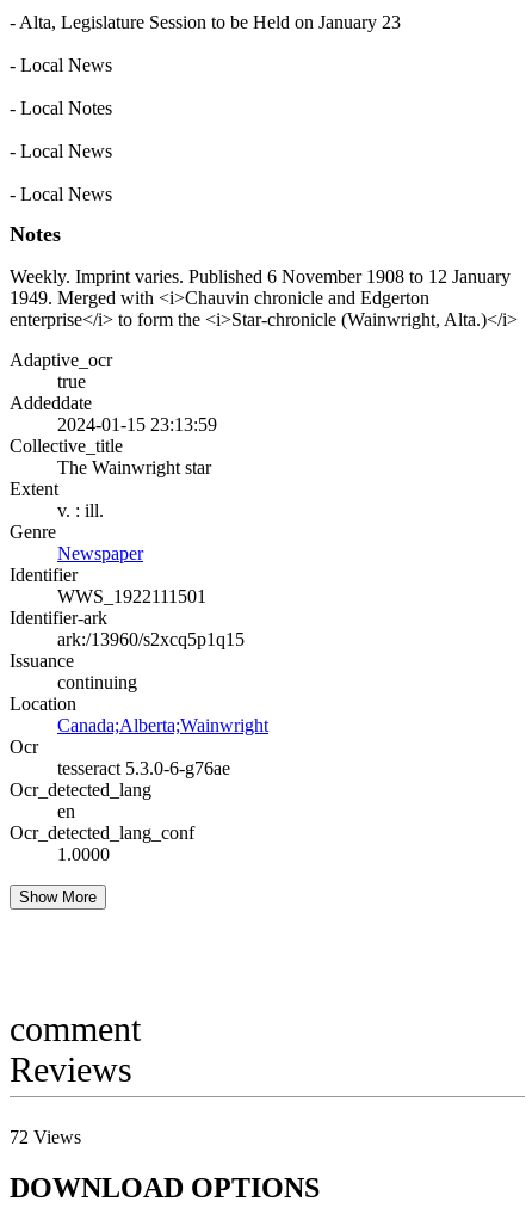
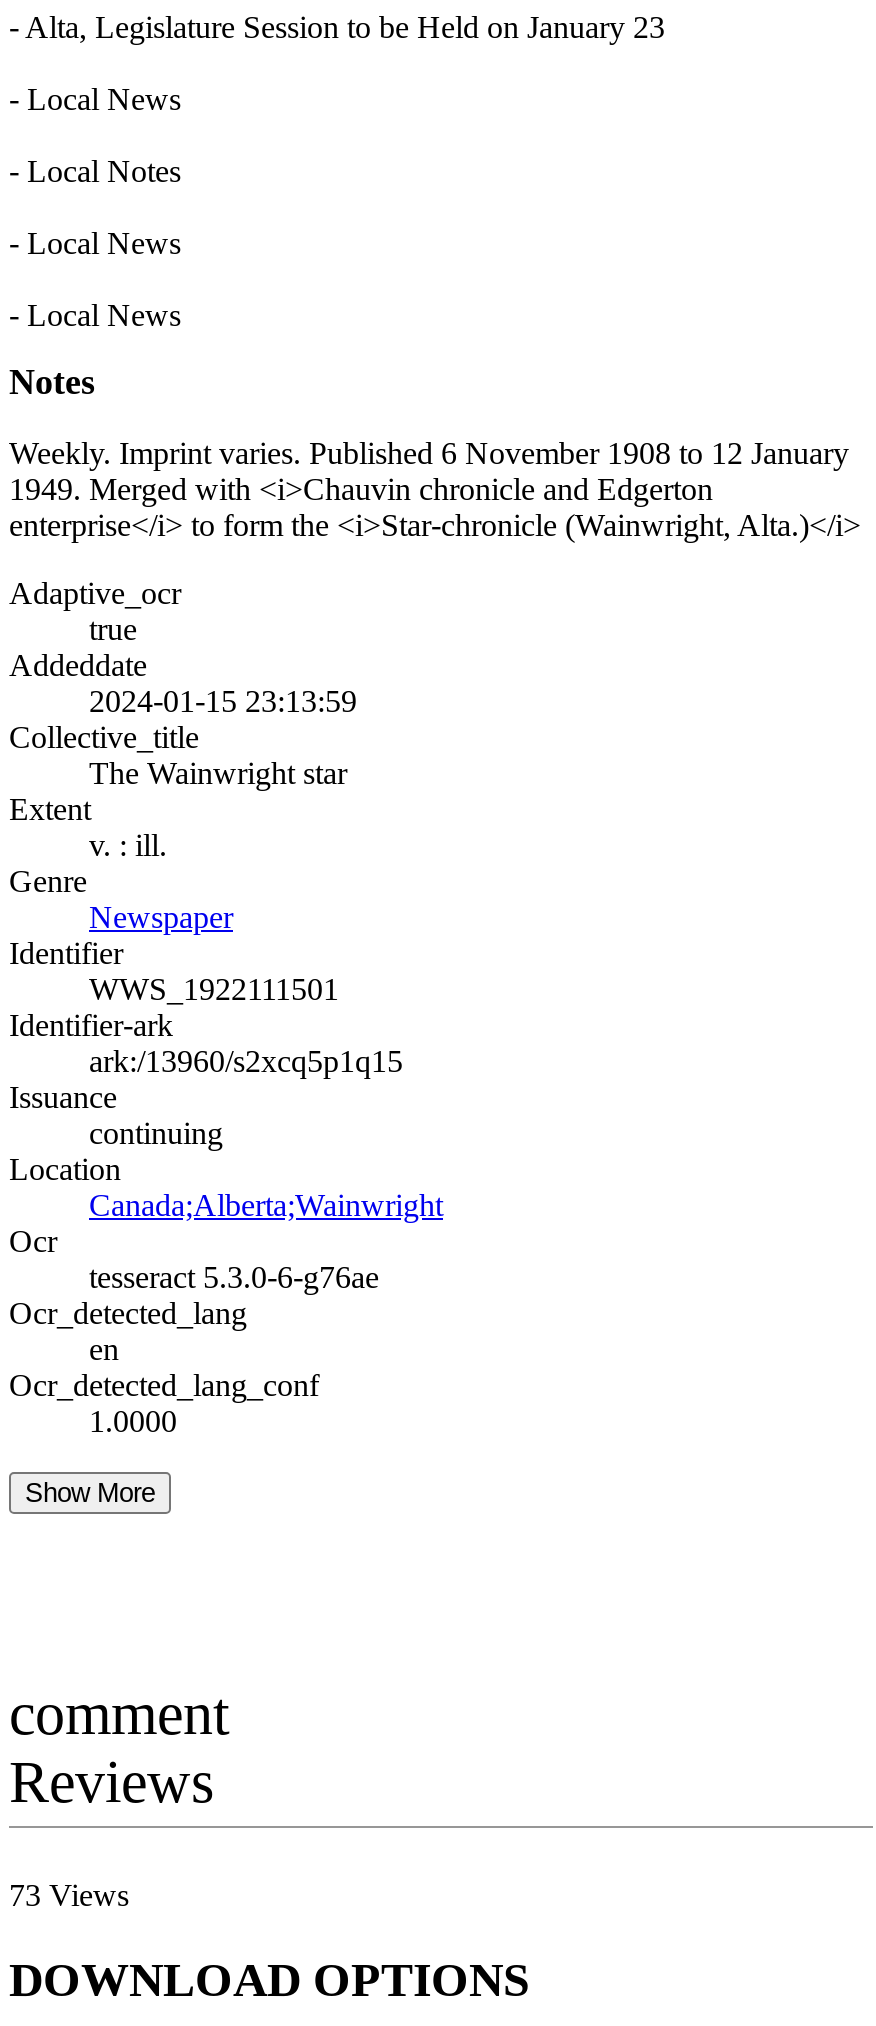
[10,1127,81,1148] 72 Views -> [9,1879,129,1913] 73 Views

